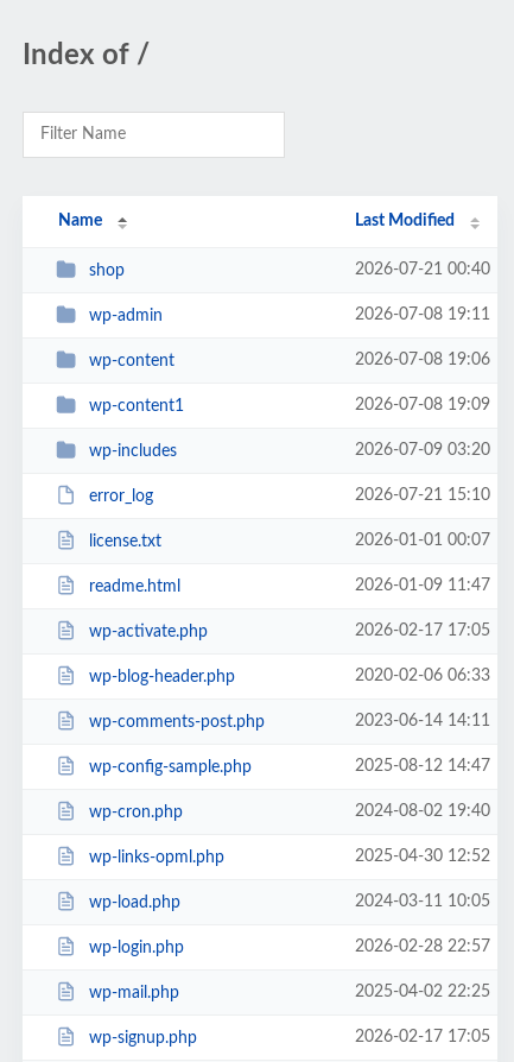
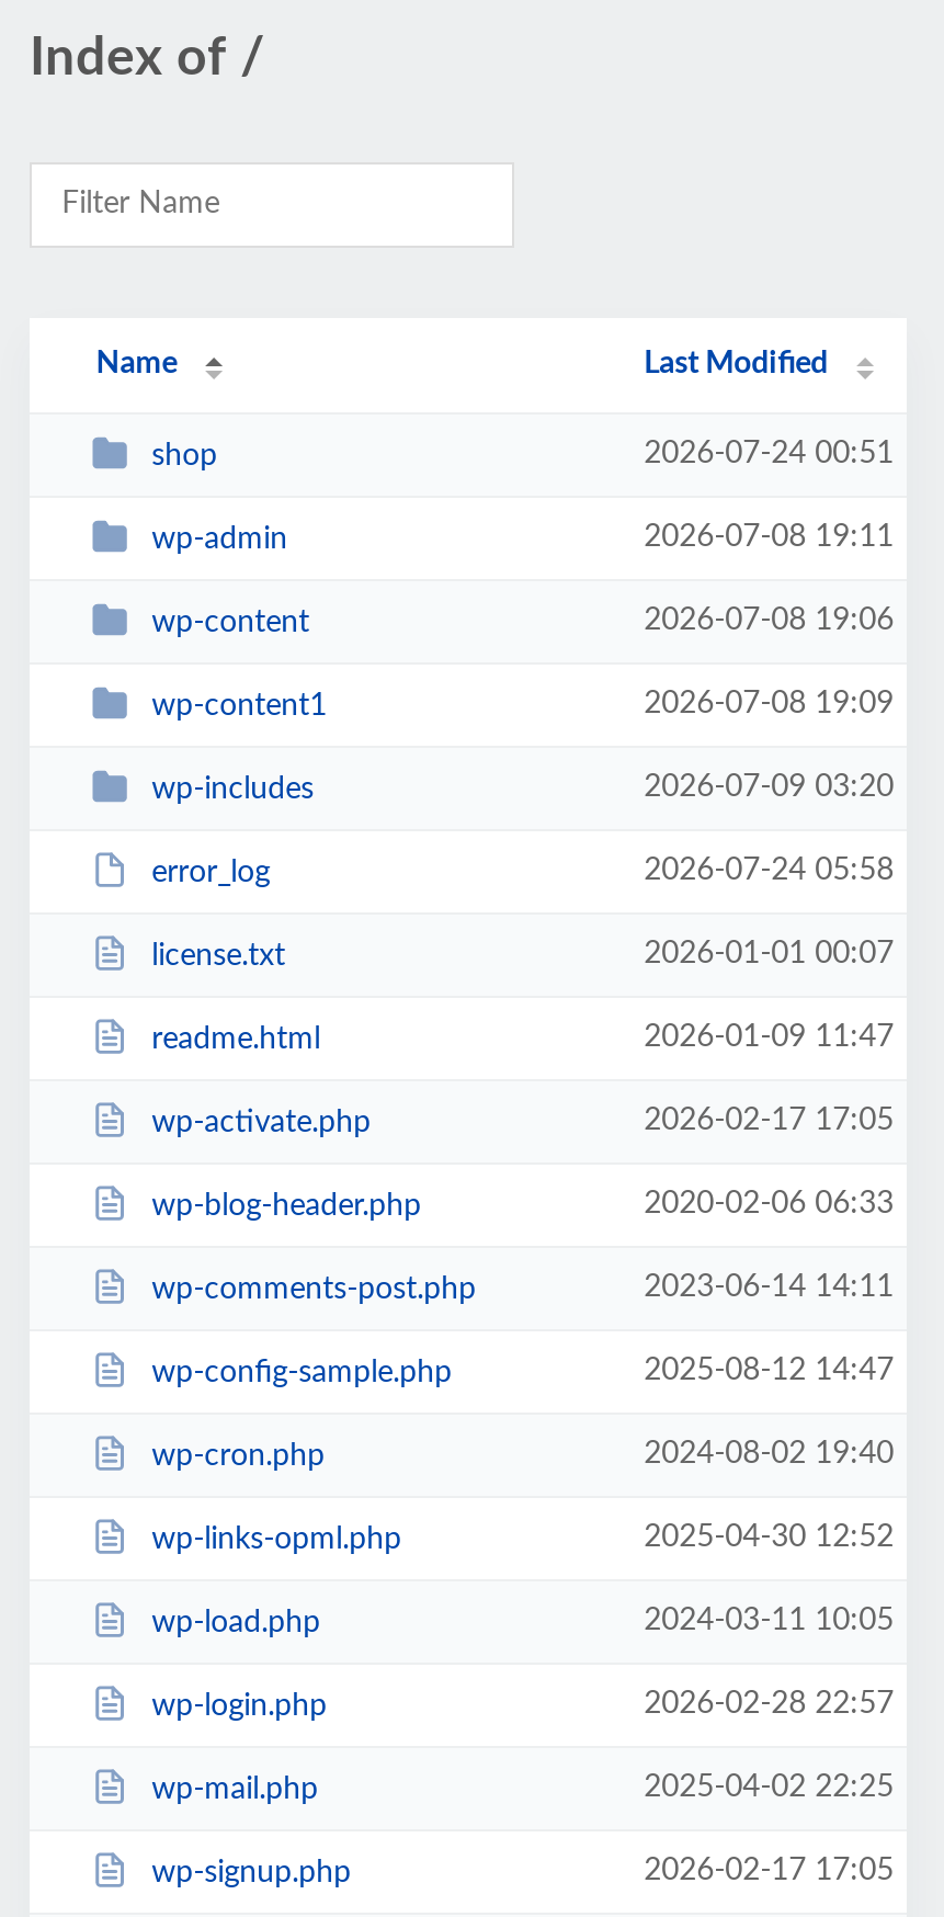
[355,261,490,278] 2026-07-21 00:40 -> [644,439,894,469] 2026-07-24 00:51
[355,487,490,504] 2026-07-21 15:10 -> [644,855,894,886] 2026-07-24 05:58

